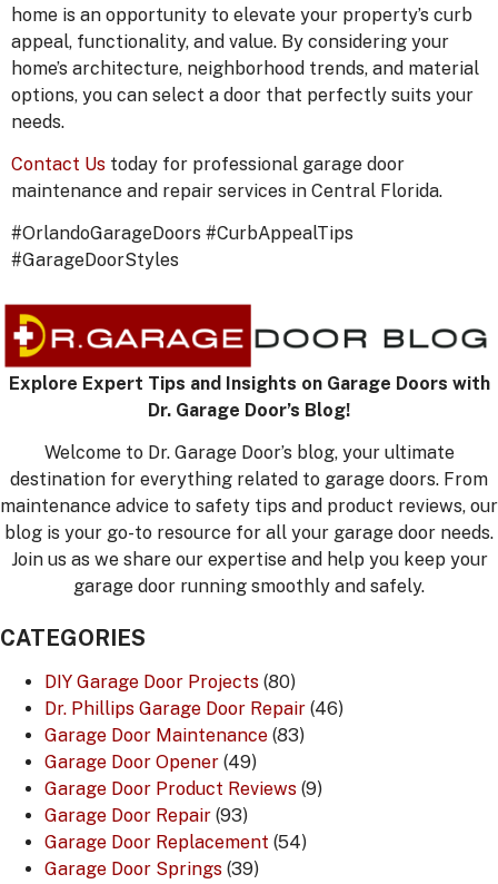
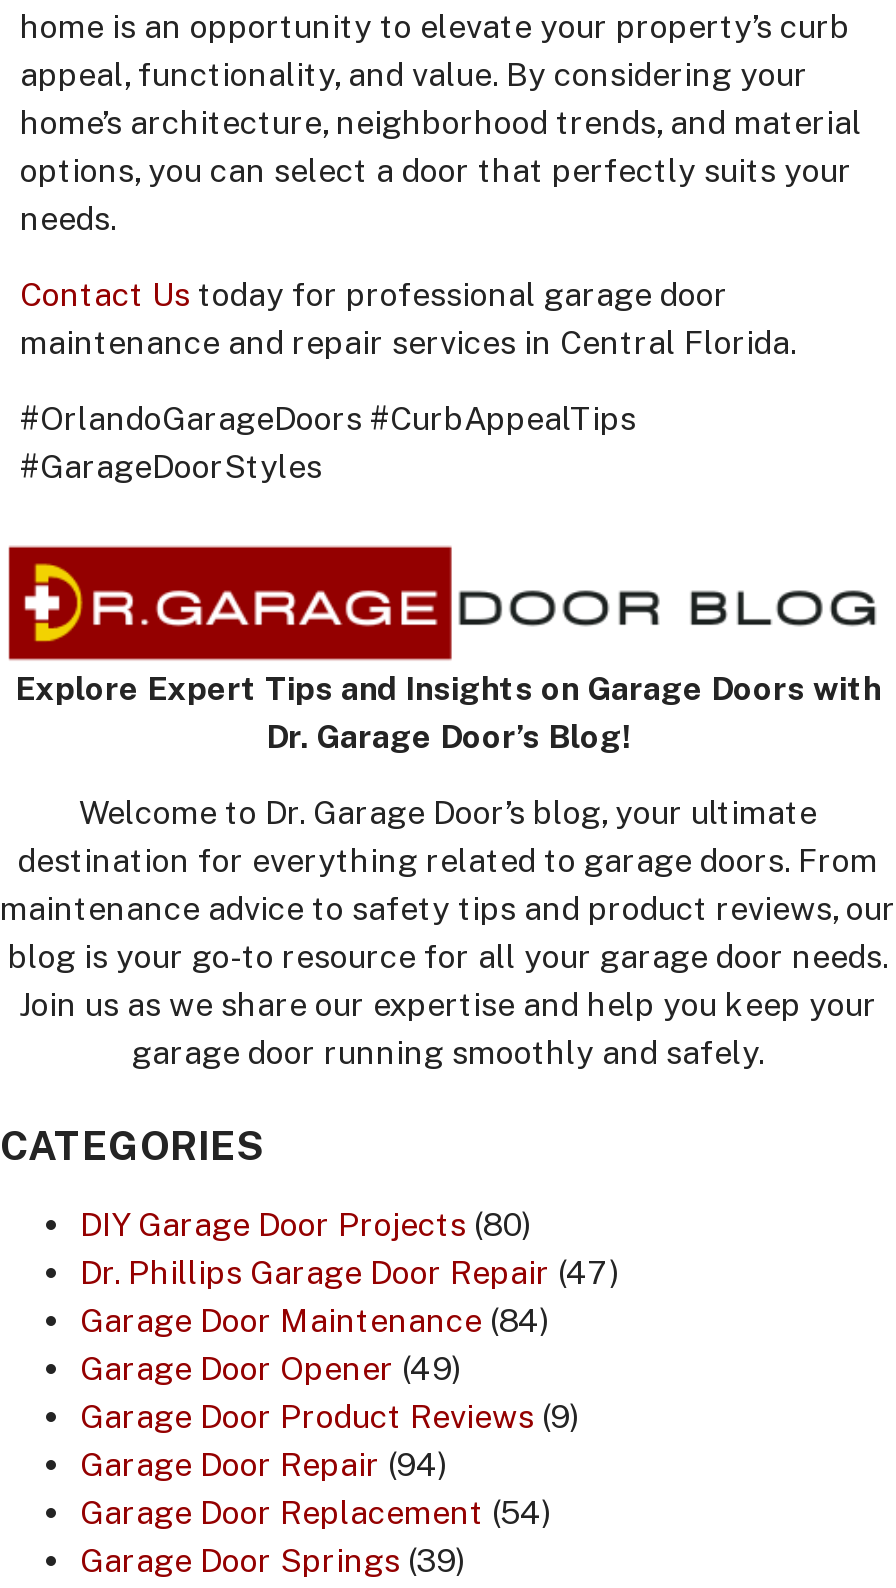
[44,698,345,720] Dr. Phillips Garage Door Repair (46) -> [80,1255,622,1293] Dr. Phillips Garage Door Repair (47)
[44,725,306,746] Garage Door Maintenance (83) -> [80,1303,552,1341] Garage Door Maintenance (84)
[44,805,249,826] Garage Door Repair (93) -> [80,1447,450,1485] Garage Door Repair (94)

